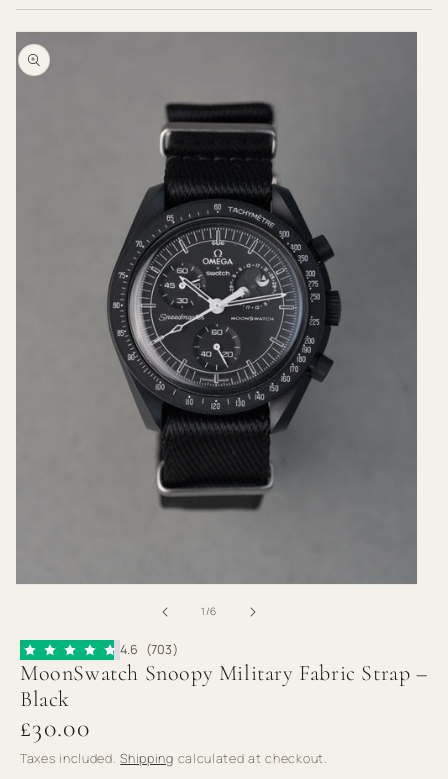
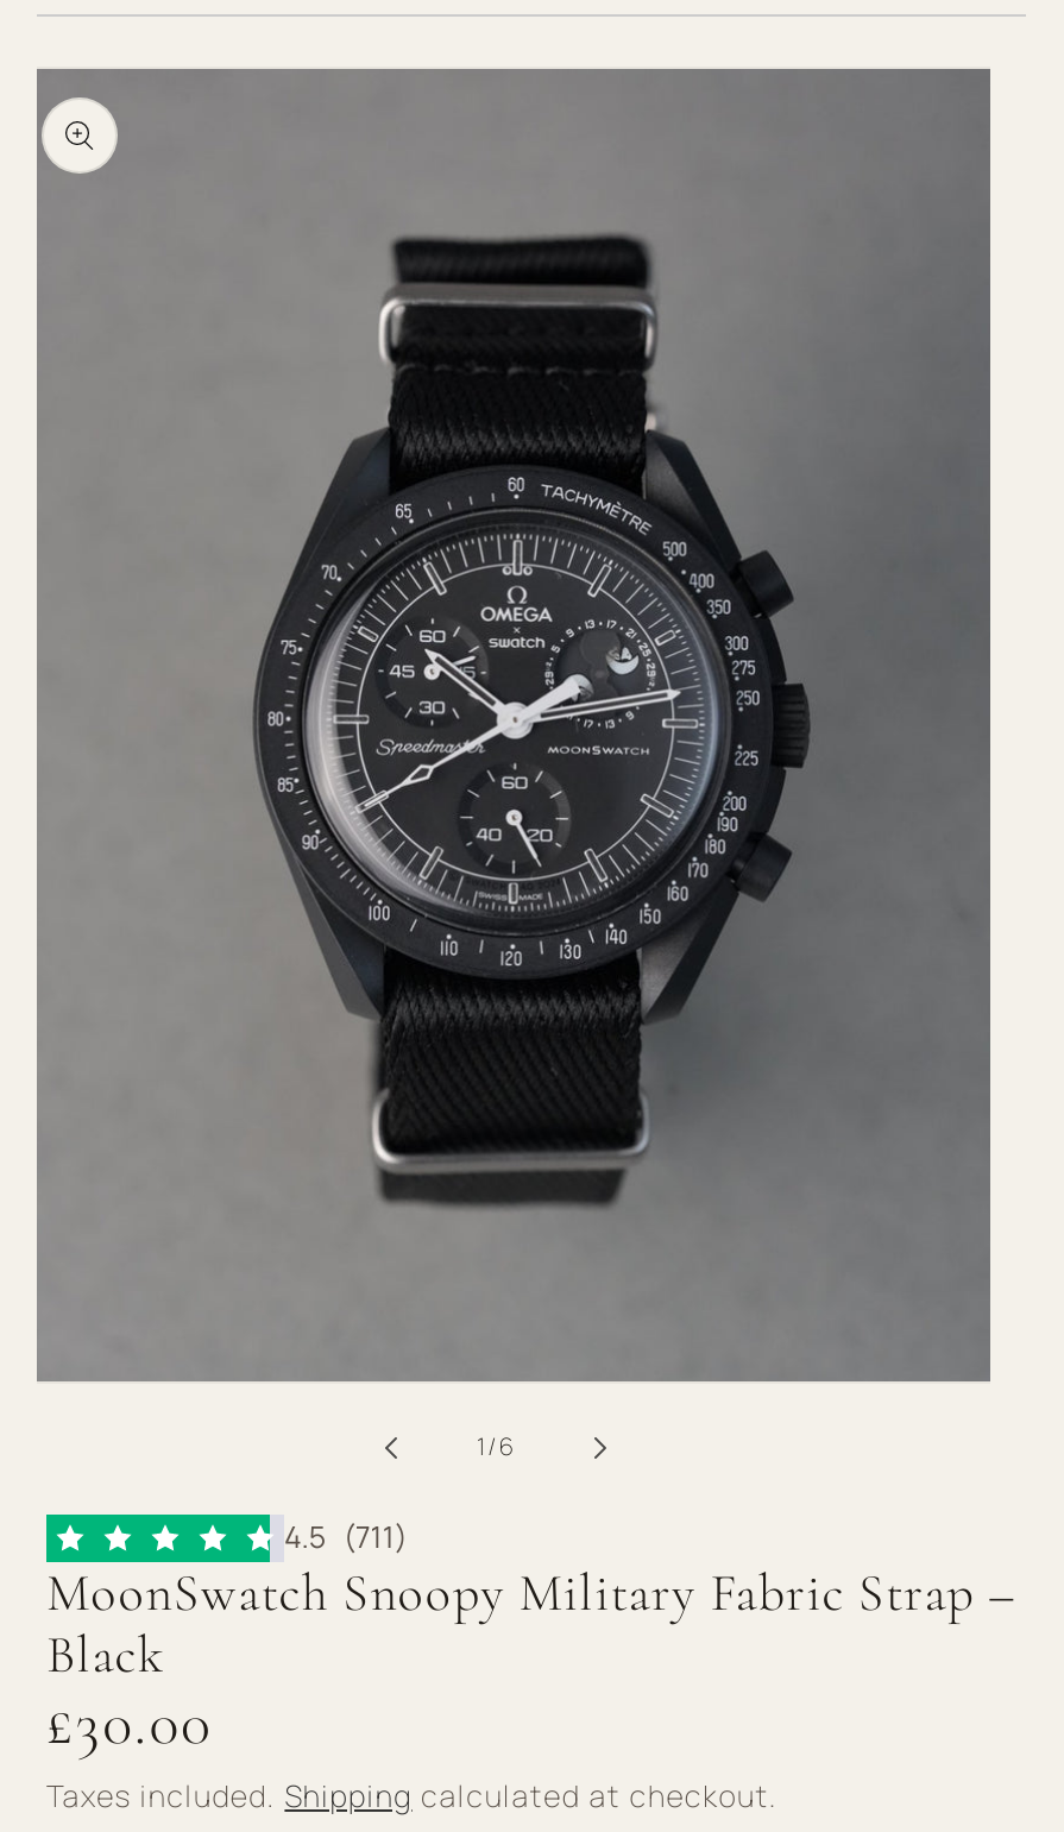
[120,641,178,658] 4.6 (703) -> [284,1517,407,1557] 4.5 (711)

